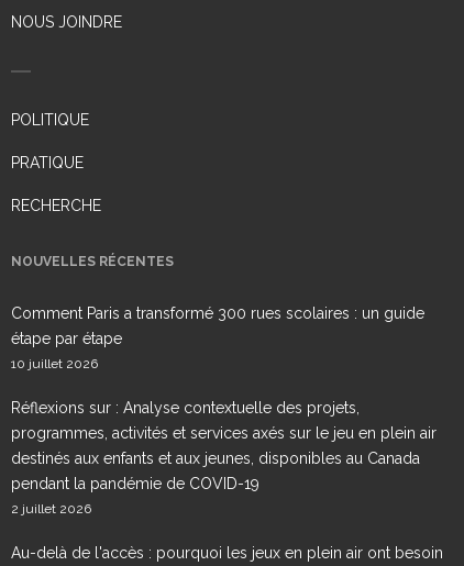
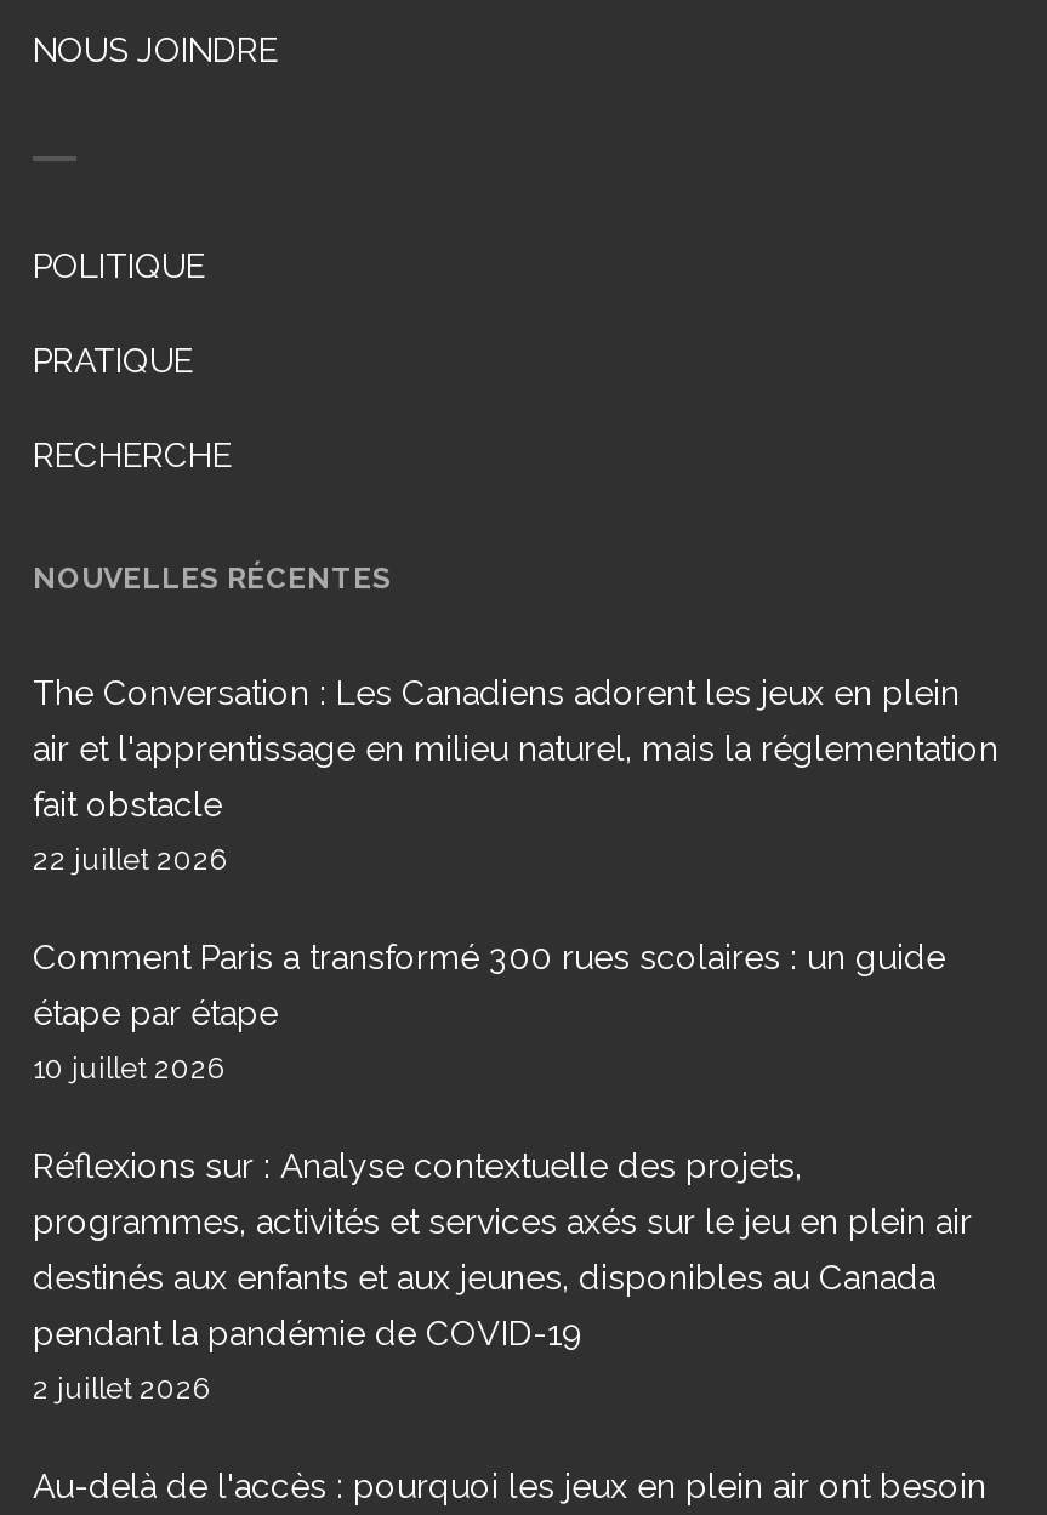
none -> [33,674,998,878] The Conversation : Les Canadiens adorent les jeux en plein | air et l'apprentissage en milieu naturel, mais la réglementation | fait obstacle | 22 juillet 2026

